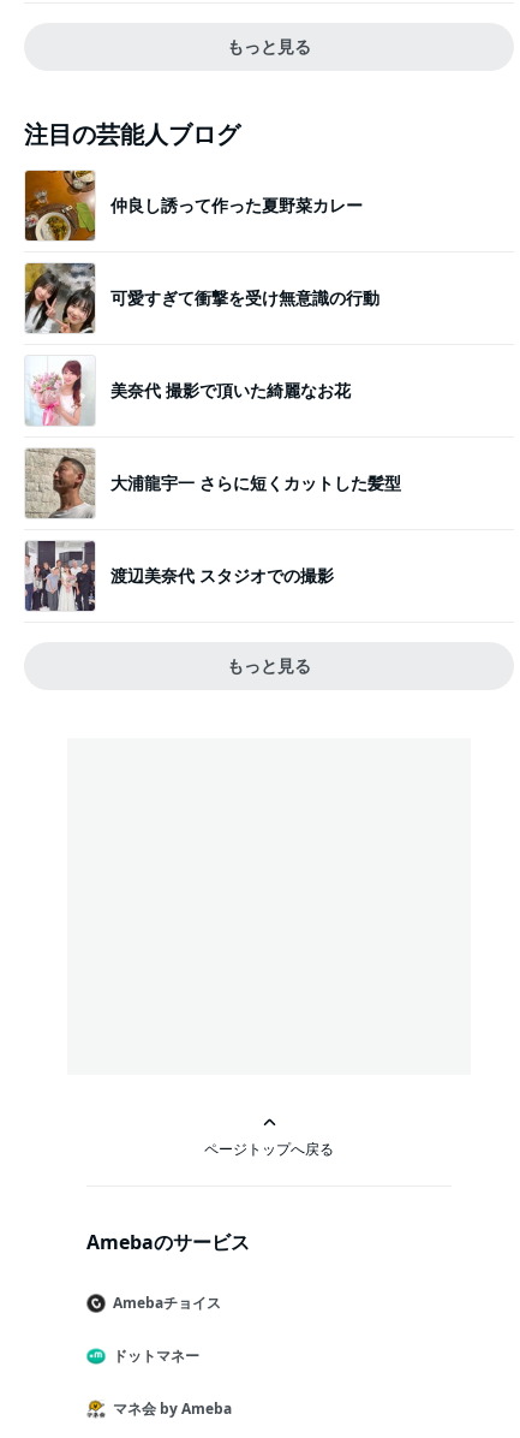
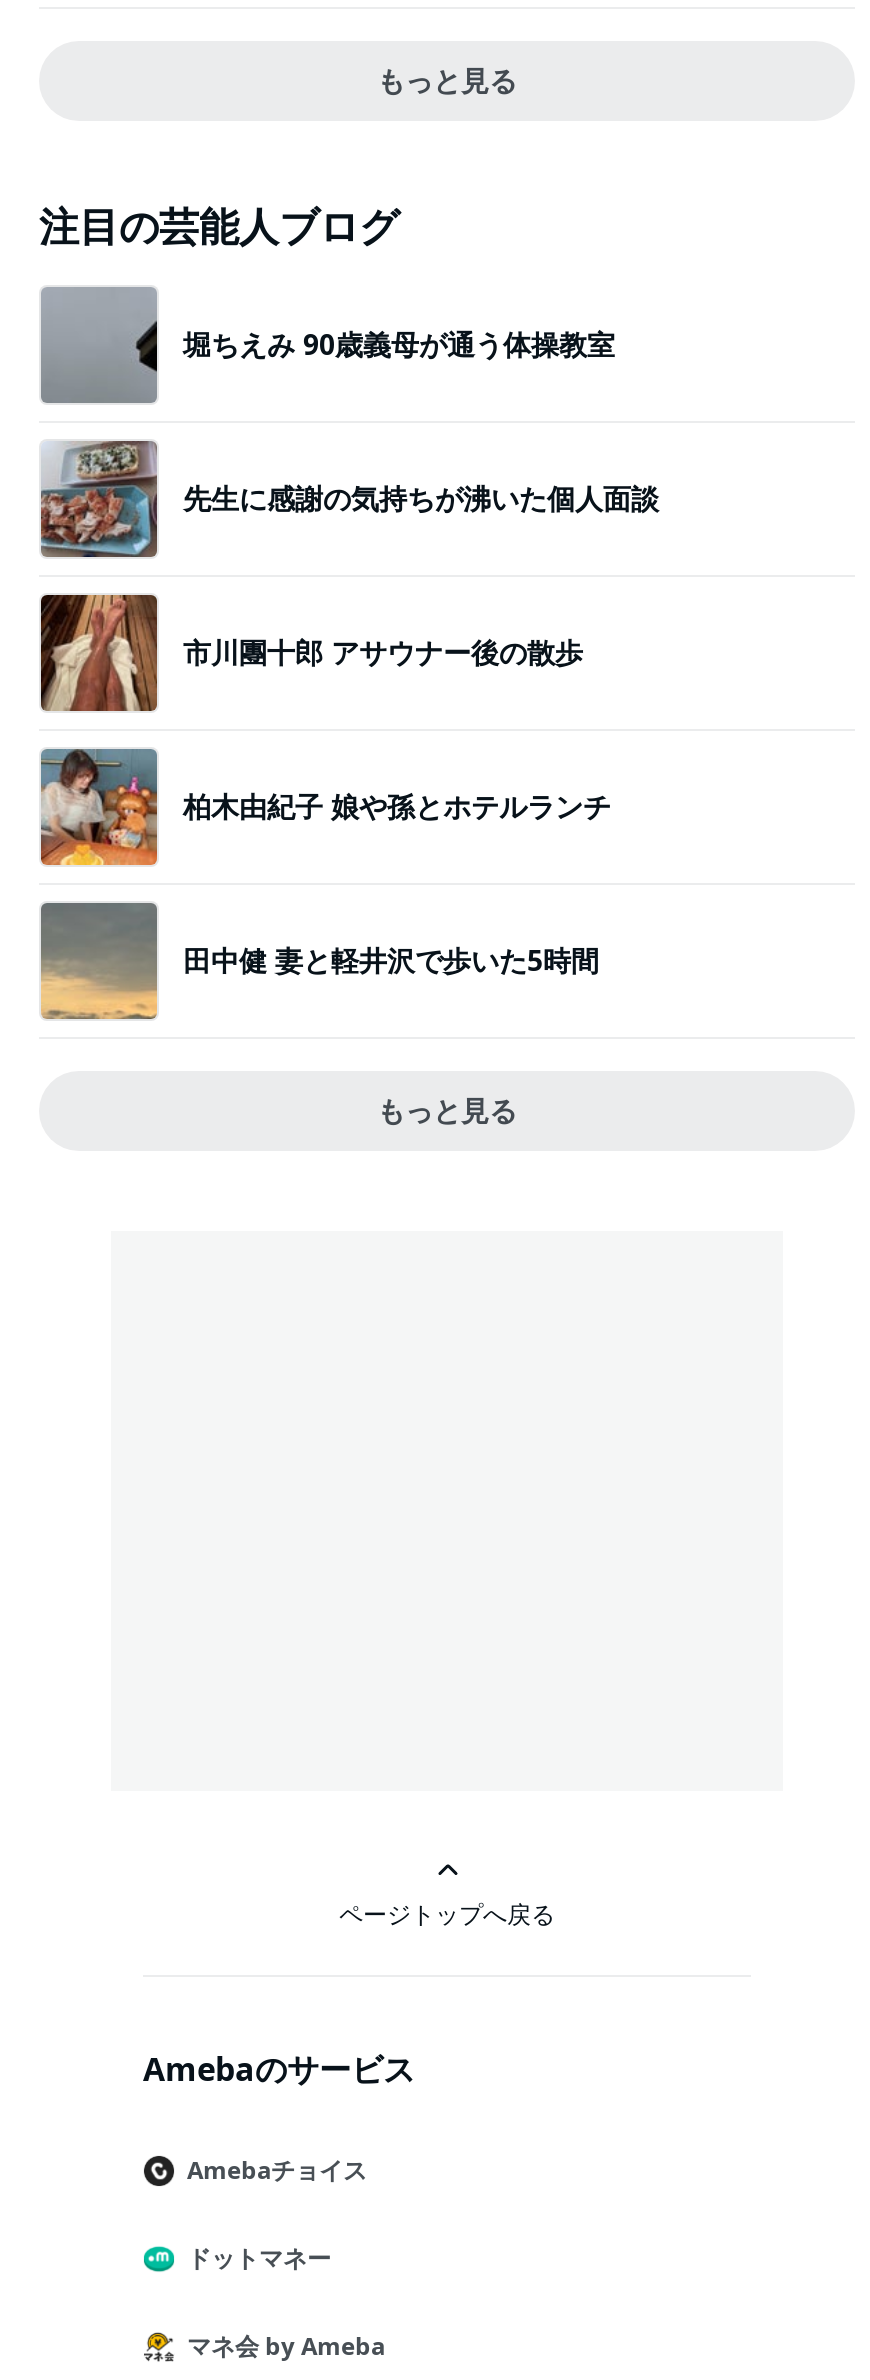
[24,170,363,242] [image] | 仲良し誘って作った夏野菜カレー -> [39,285,615,405] [image] | 堀ちえみ 90歳義母が通う体操教室
[24,262,379,334] [image] | 可愛すぎて衝撃を受け無意識の行動 -> [39,441,659,559] [image] | 先生に感謝の気持ちが沸いた個人面談
[25,356,351,427] [image] | 美奈代 撮影で頂いた綺麗なお花 -> [39,593,583,713] [image] | 市川團十郎 アサウナー後の散歩
[24,447,401,519] [image] | 大浦龍宇一 さらに短くカットした髪型 -> [39,747,611,867] [image] | 柏木由紀子 娘や孫とホテルランチ
[24,541,334,612] [image] | 渡辺美奈代 スタジオでの撮影 -> [39,903,599,1021] [image] | 田中健 妻と軽井沢で歩いた5時間

